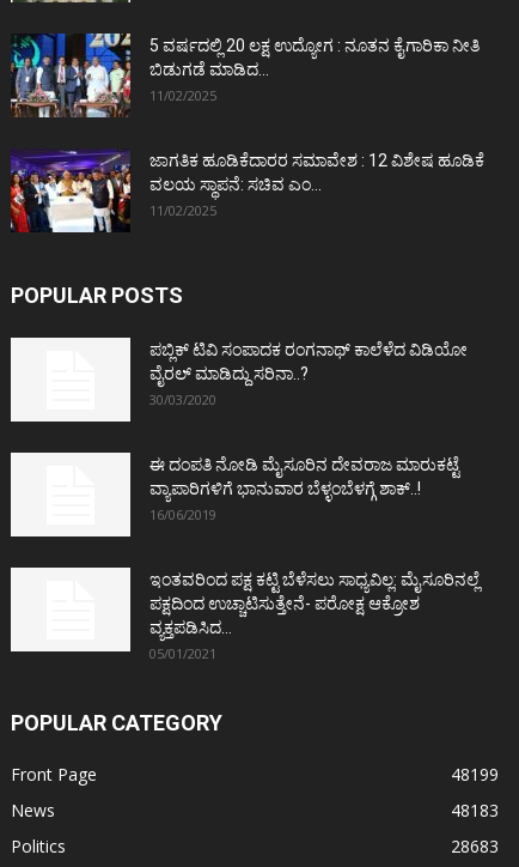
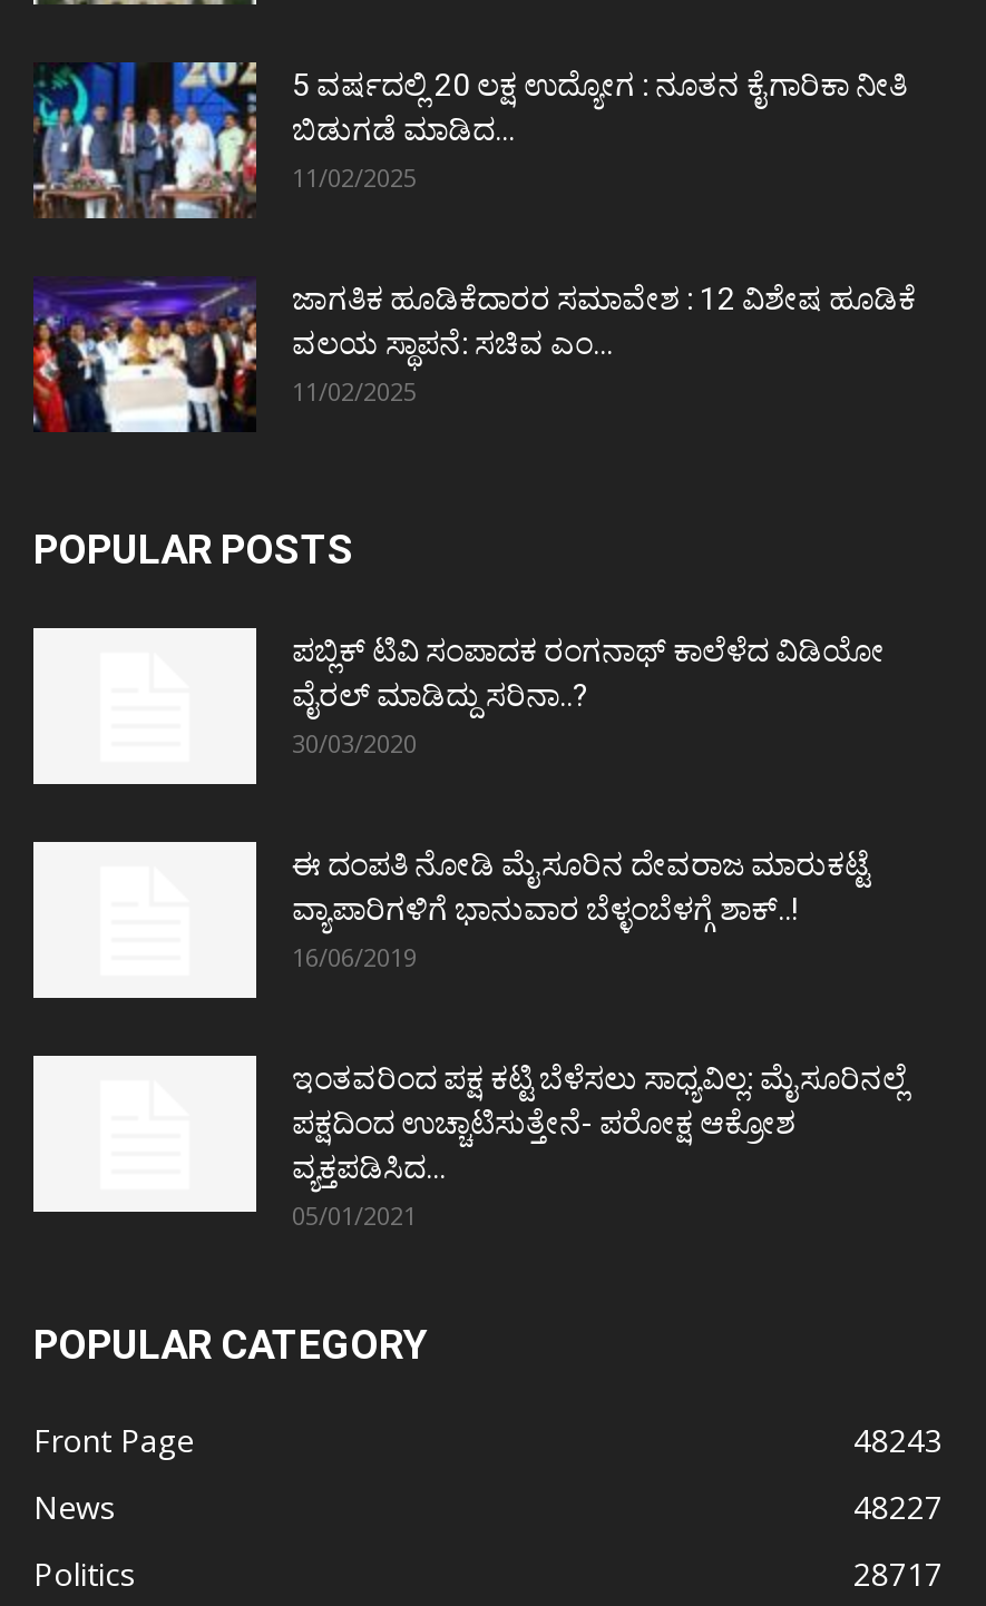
[451,763,499,786] 48199 -> [853,1420,943,1462] 48243
[451,799,499,822] 48183 -> [853,1487,943,1529] 48227
[451,835,499,858] 28683 -> [853,1553,943,1596] 28717

